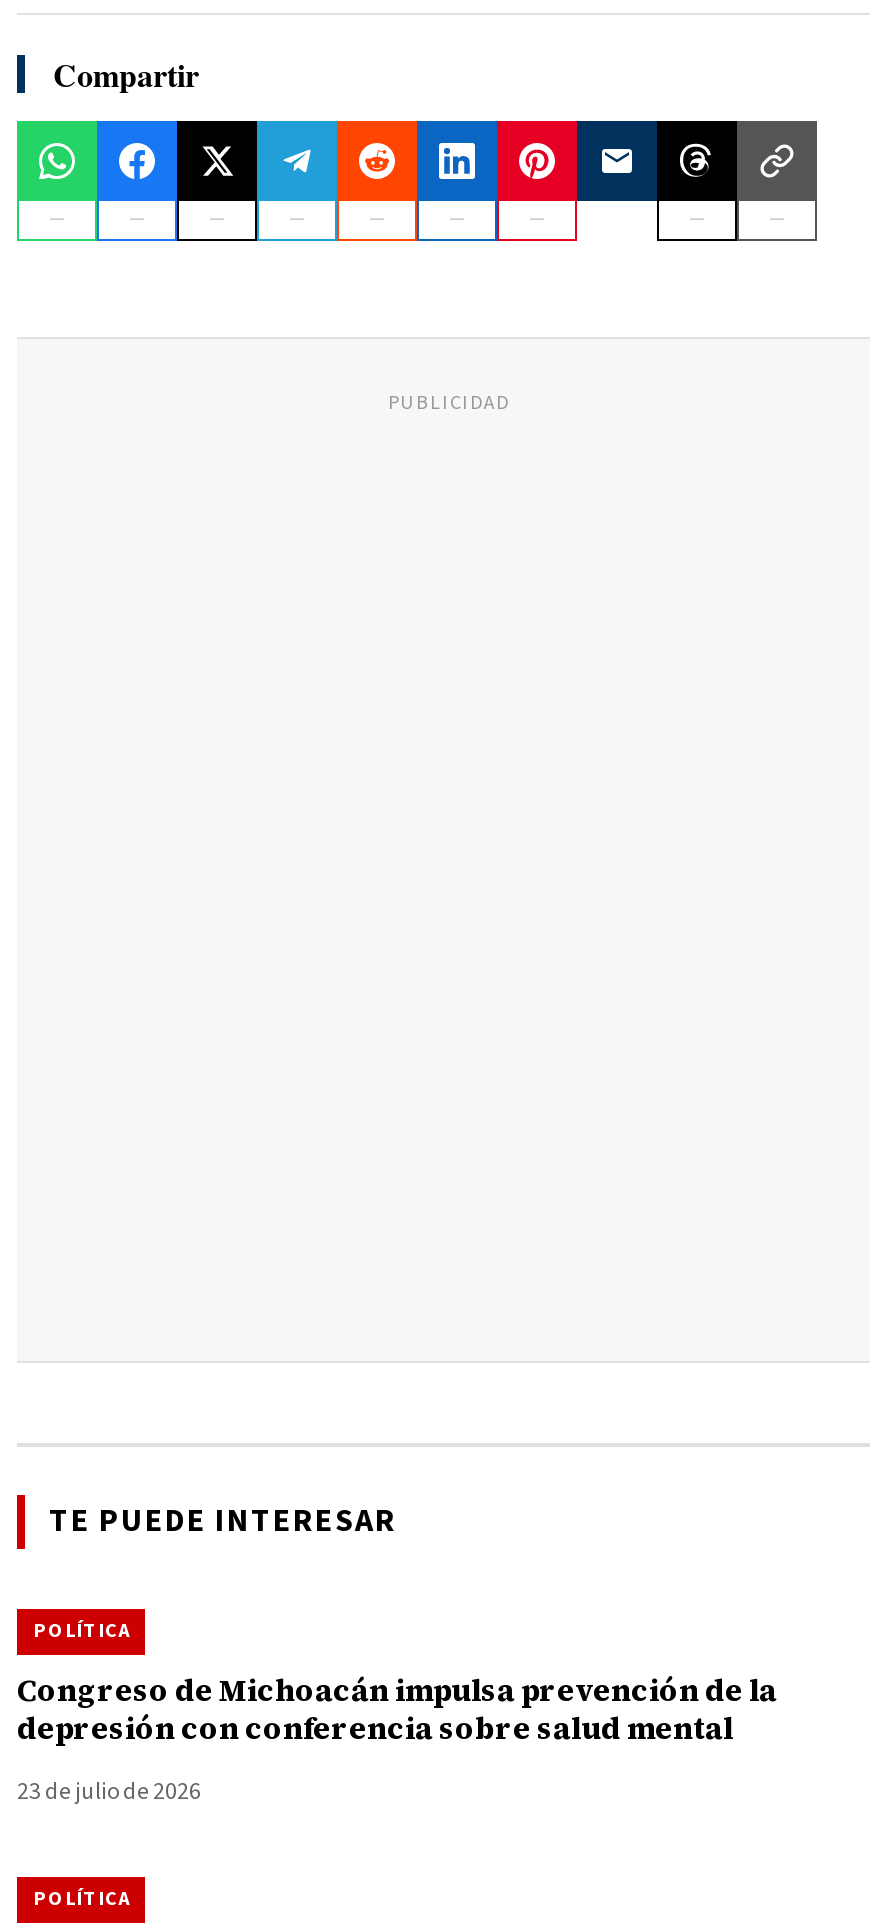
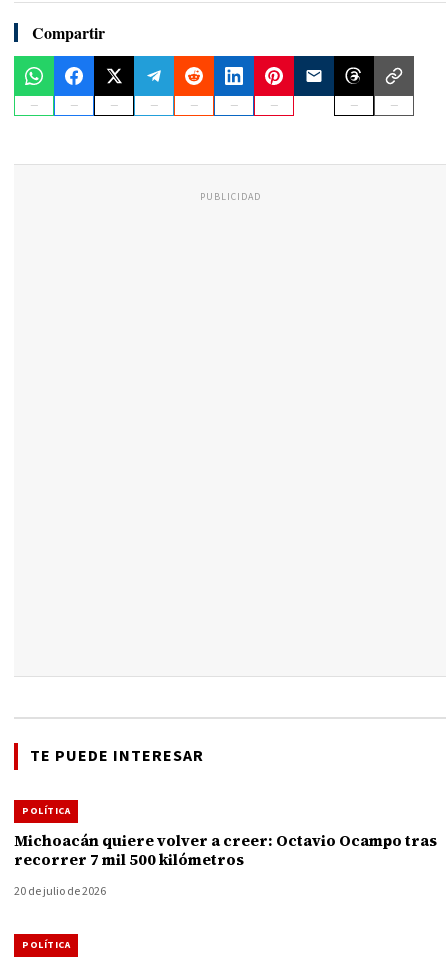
[17,1670,777,1750] Congreso de Michoacán impulsa prevención de la | depresión con conferencia sobre salud mental -> [14,830,437,870] Michoacán quiere volver a creer: Octavio Ocampo tras | recorrer 7 mil 500 kilómetros
[17,1776,201,1810] 23 de julio de 2026 -> [14,883,106,900] 20 de julio de 2026

